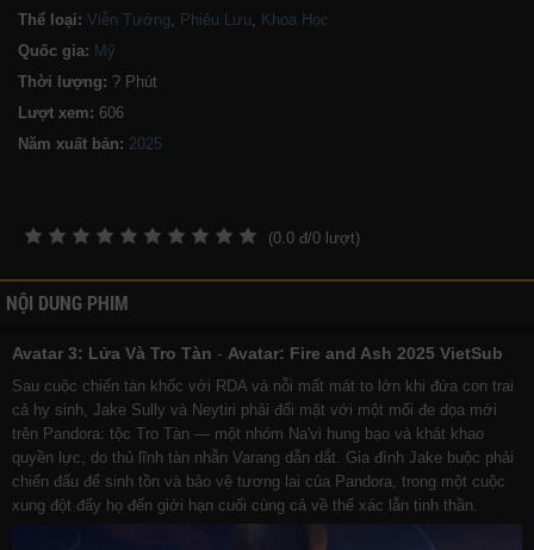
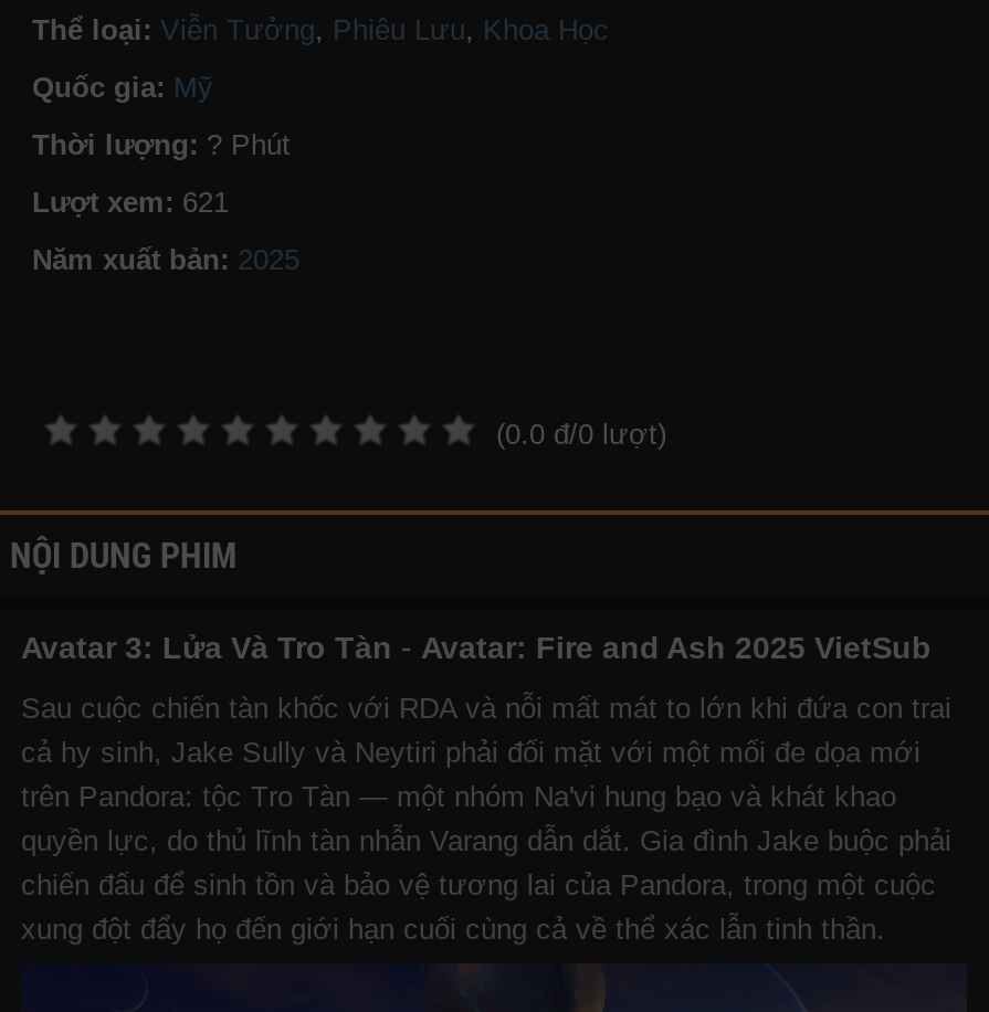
[18,104,124,122] Lượt xem: 606 -> [32,186,229,219] Lượt xem: 621

